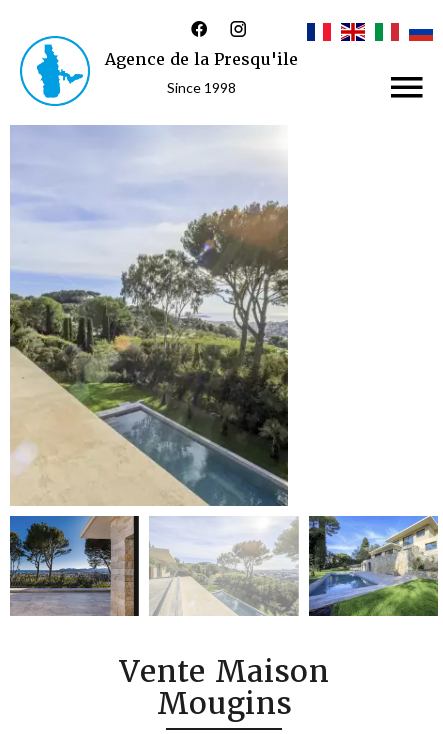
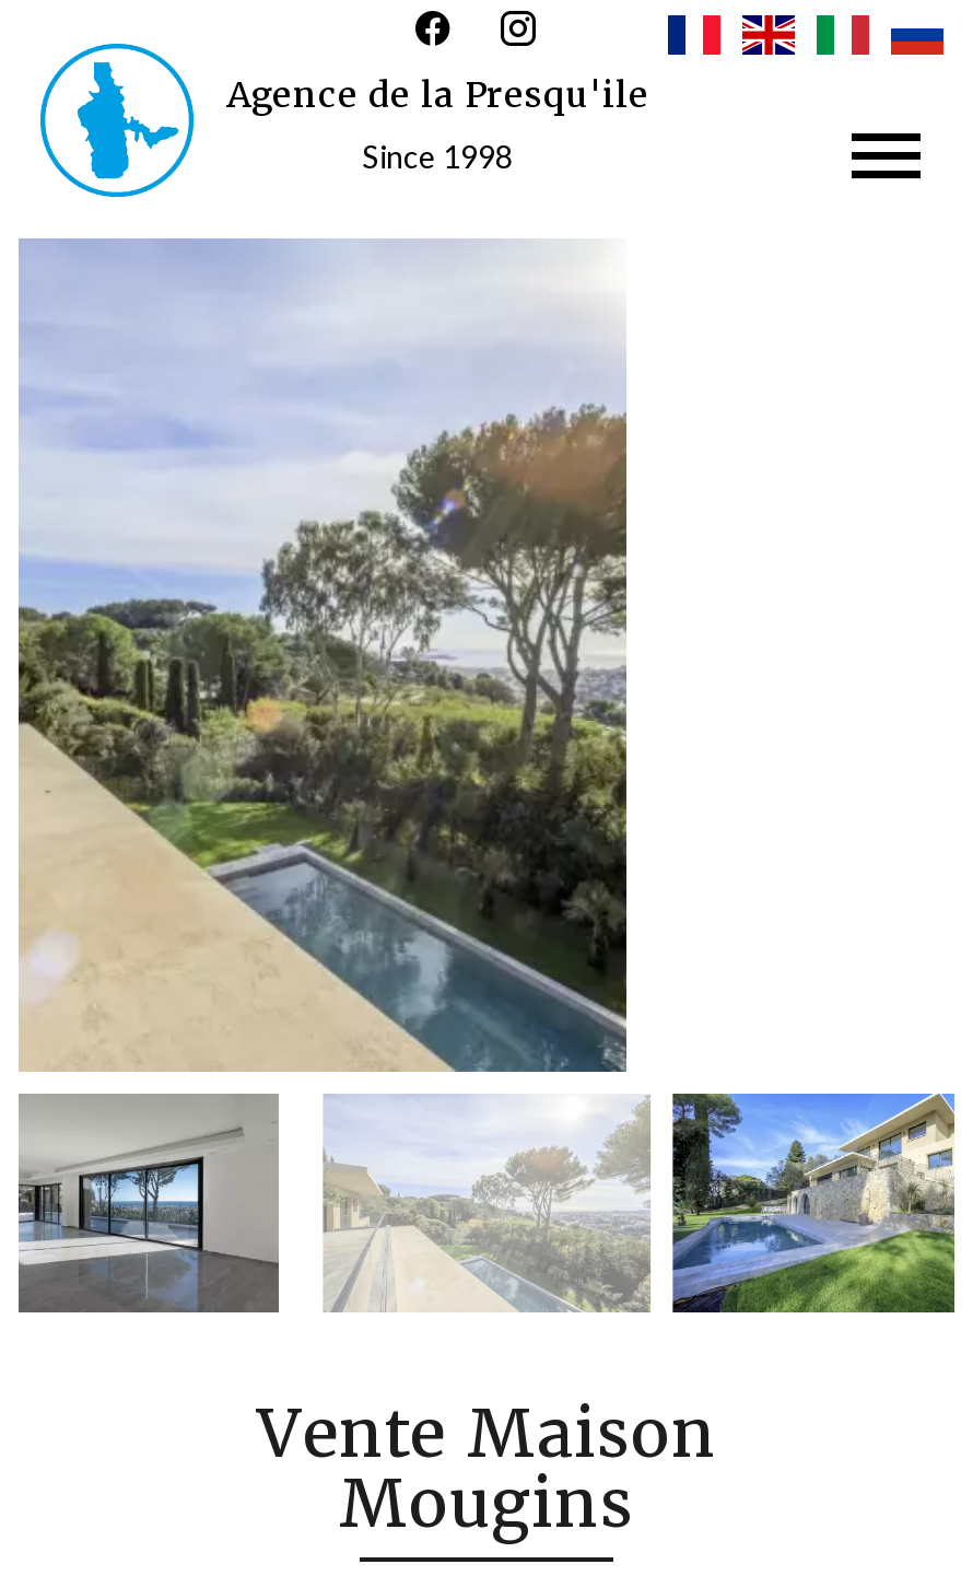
[9,515,140,617] [image] -> [19,1094,301,1312] [image]

